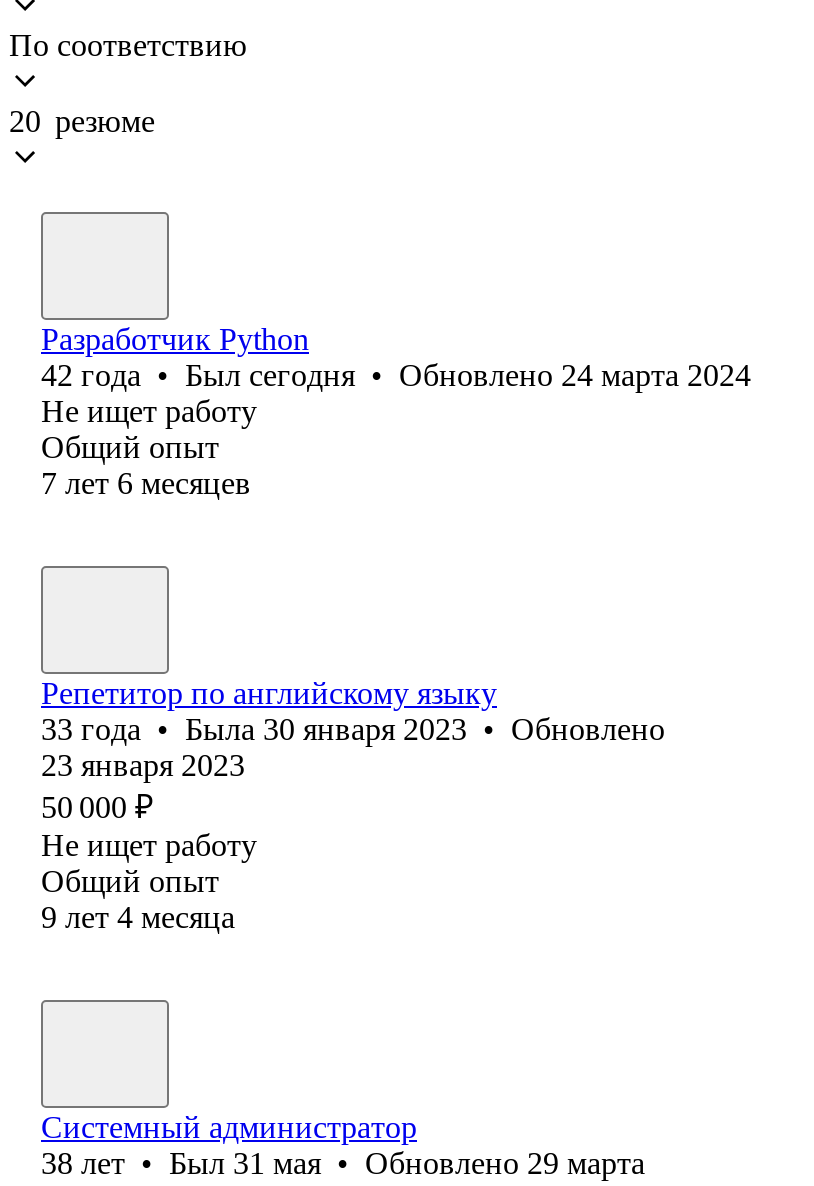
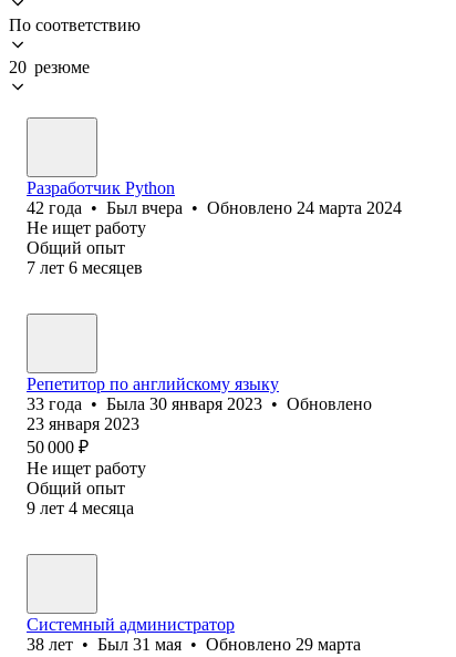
[41,358,751,392] 42 года • Был сегодня • Обновлено 24 марта 2024 -> [27,198,402,217] 42 года • Был вчера • Обновлено 24 марта 2024

